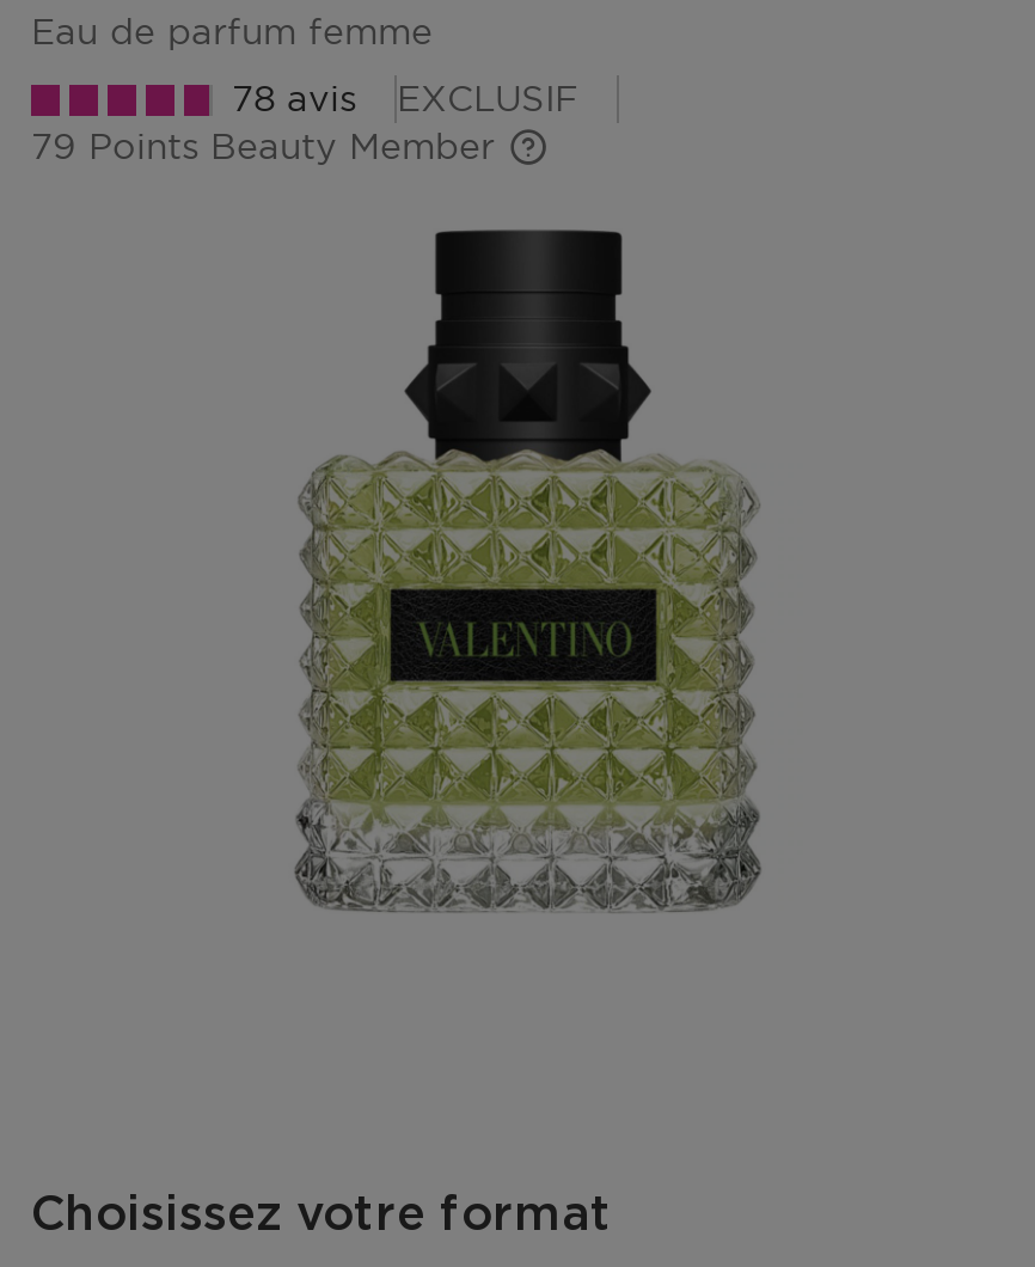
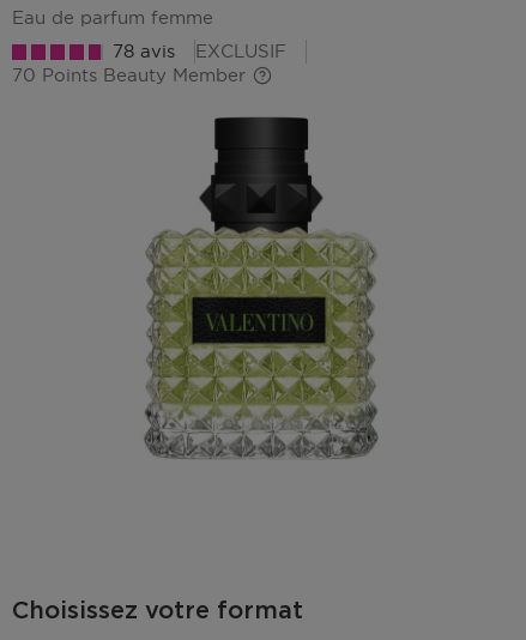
[31,126,495,166] 79 Points Beauty Member -> [12,65,246,85] 70 Points Beauty Member

